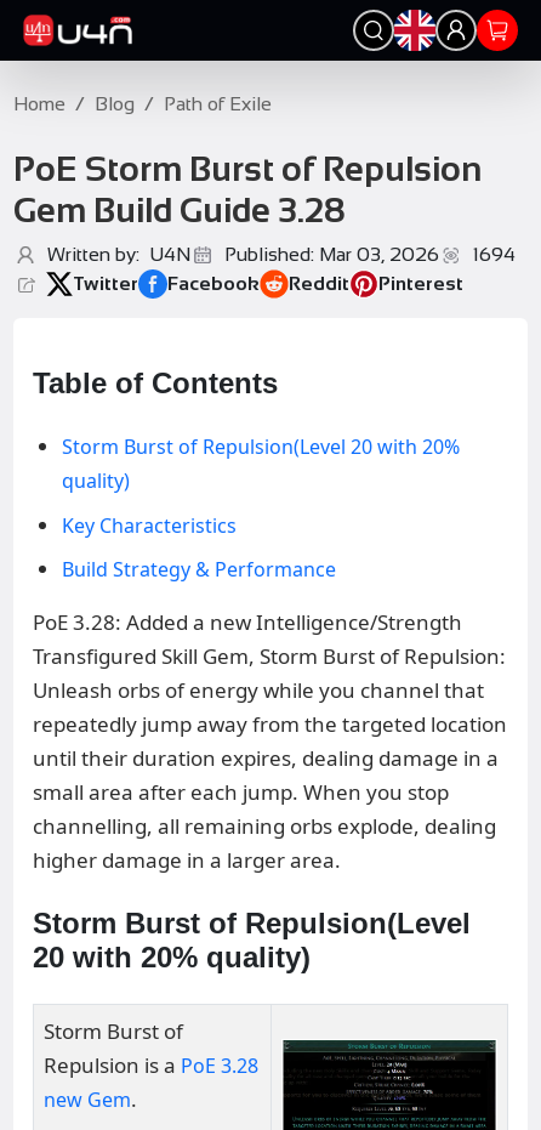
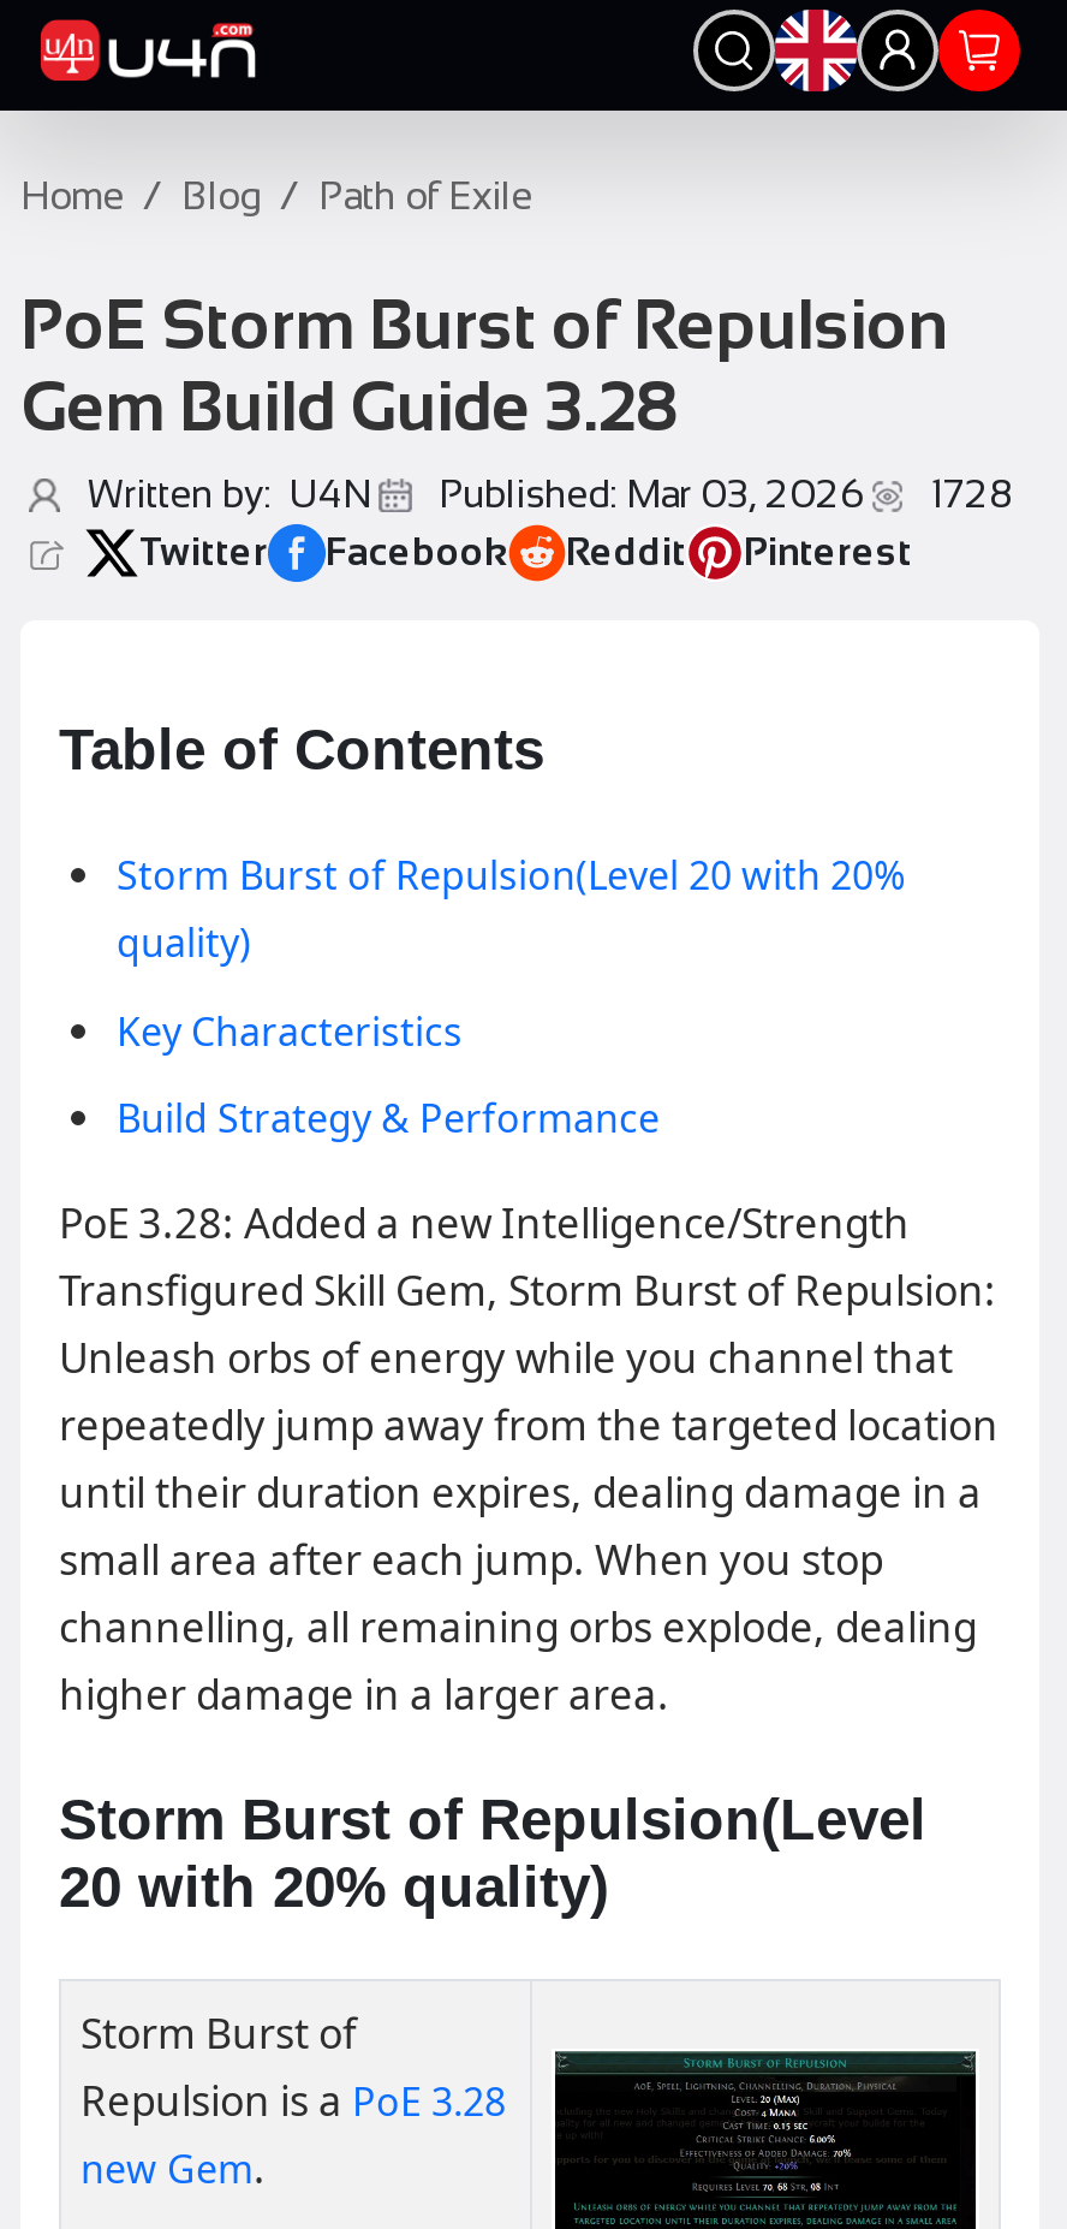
[47,244,516,265] Written by: U4N Published: Mar 03, 2026 1694 -> [88,474,1013,515] Written by: U4N Published: Mar 03, 2026 1728

